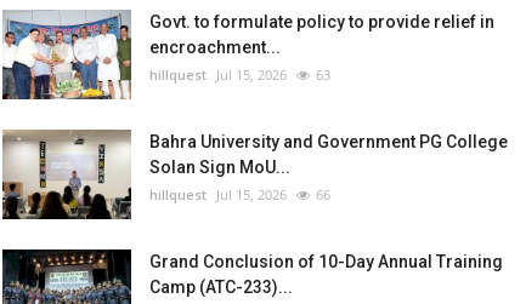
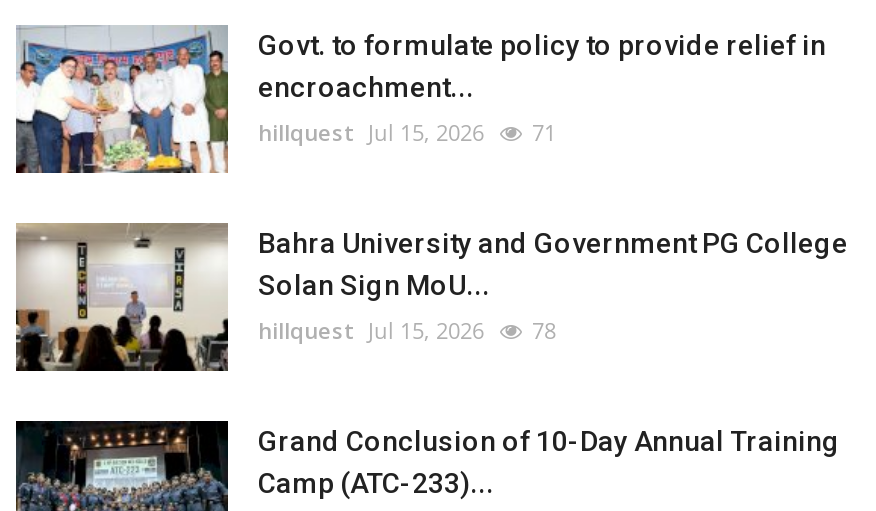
[149,66,330,84] hillquest Jul 15, 2026 63 -> [258,117,556,147] hillquest Jul 15, 2026 71
[149,186,330,204] hillquest Jul 15, 2026 66 -> [258,315,556,345] hillquest Jul 15, 2026 78

